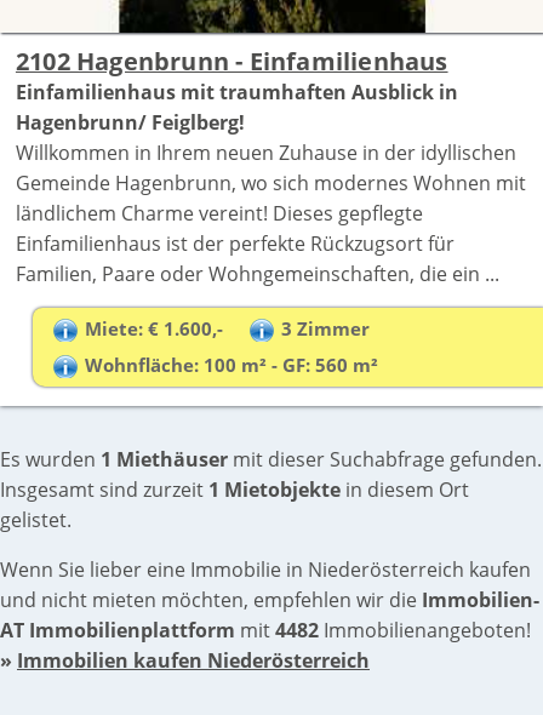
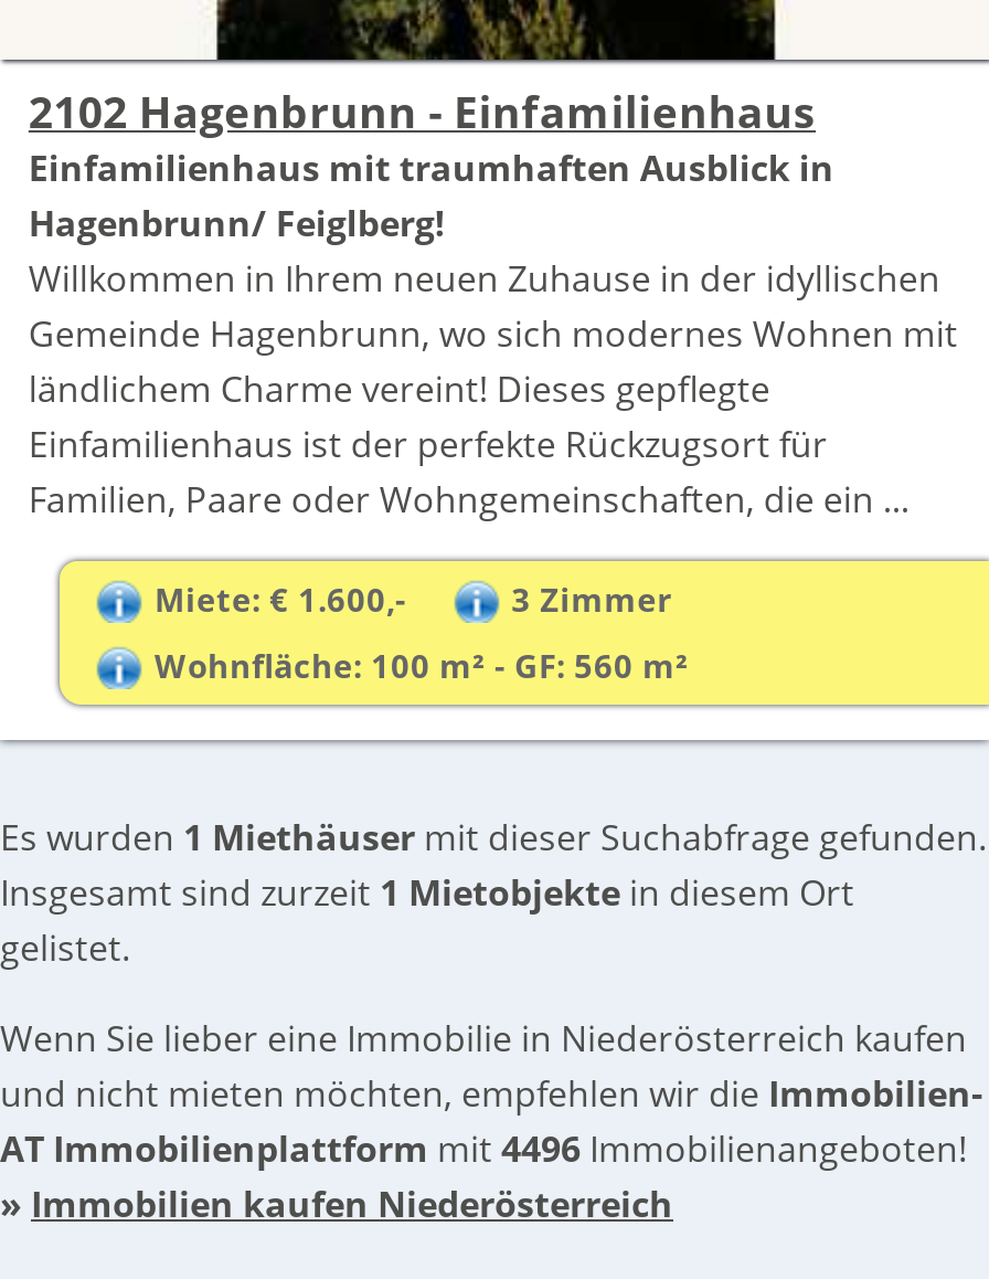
[0,617,531,644] AT Immobilienplattform mit 4482 Immobilienangeboten! -> [0,1125,967,1173] AT Immobilienplattform mit 4496 Immobilienangeboten!

